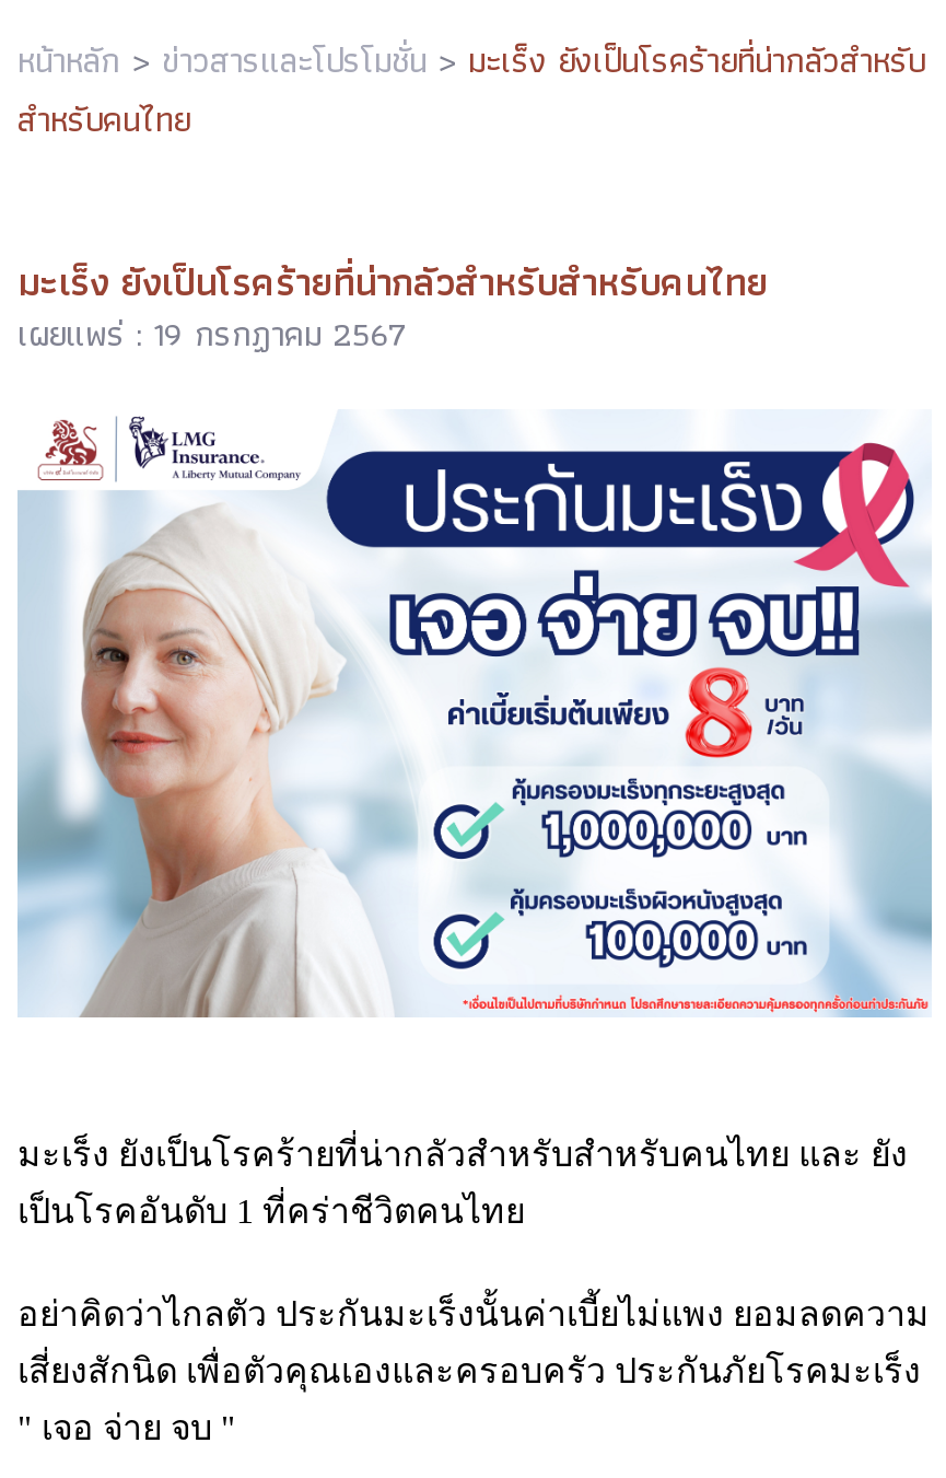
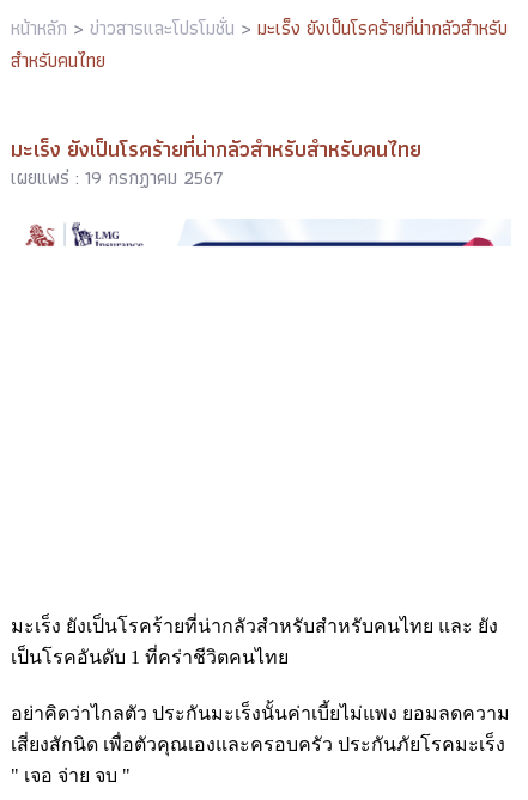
[15,457,934,1020] [image] -> none

